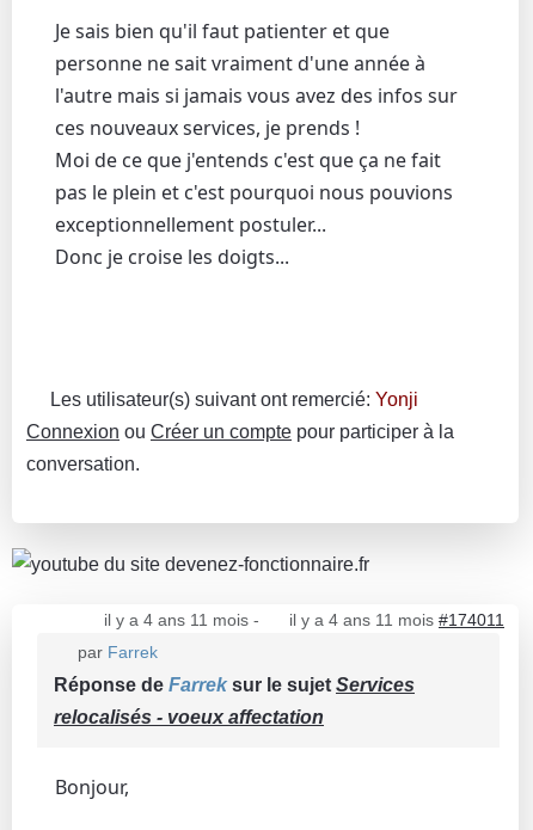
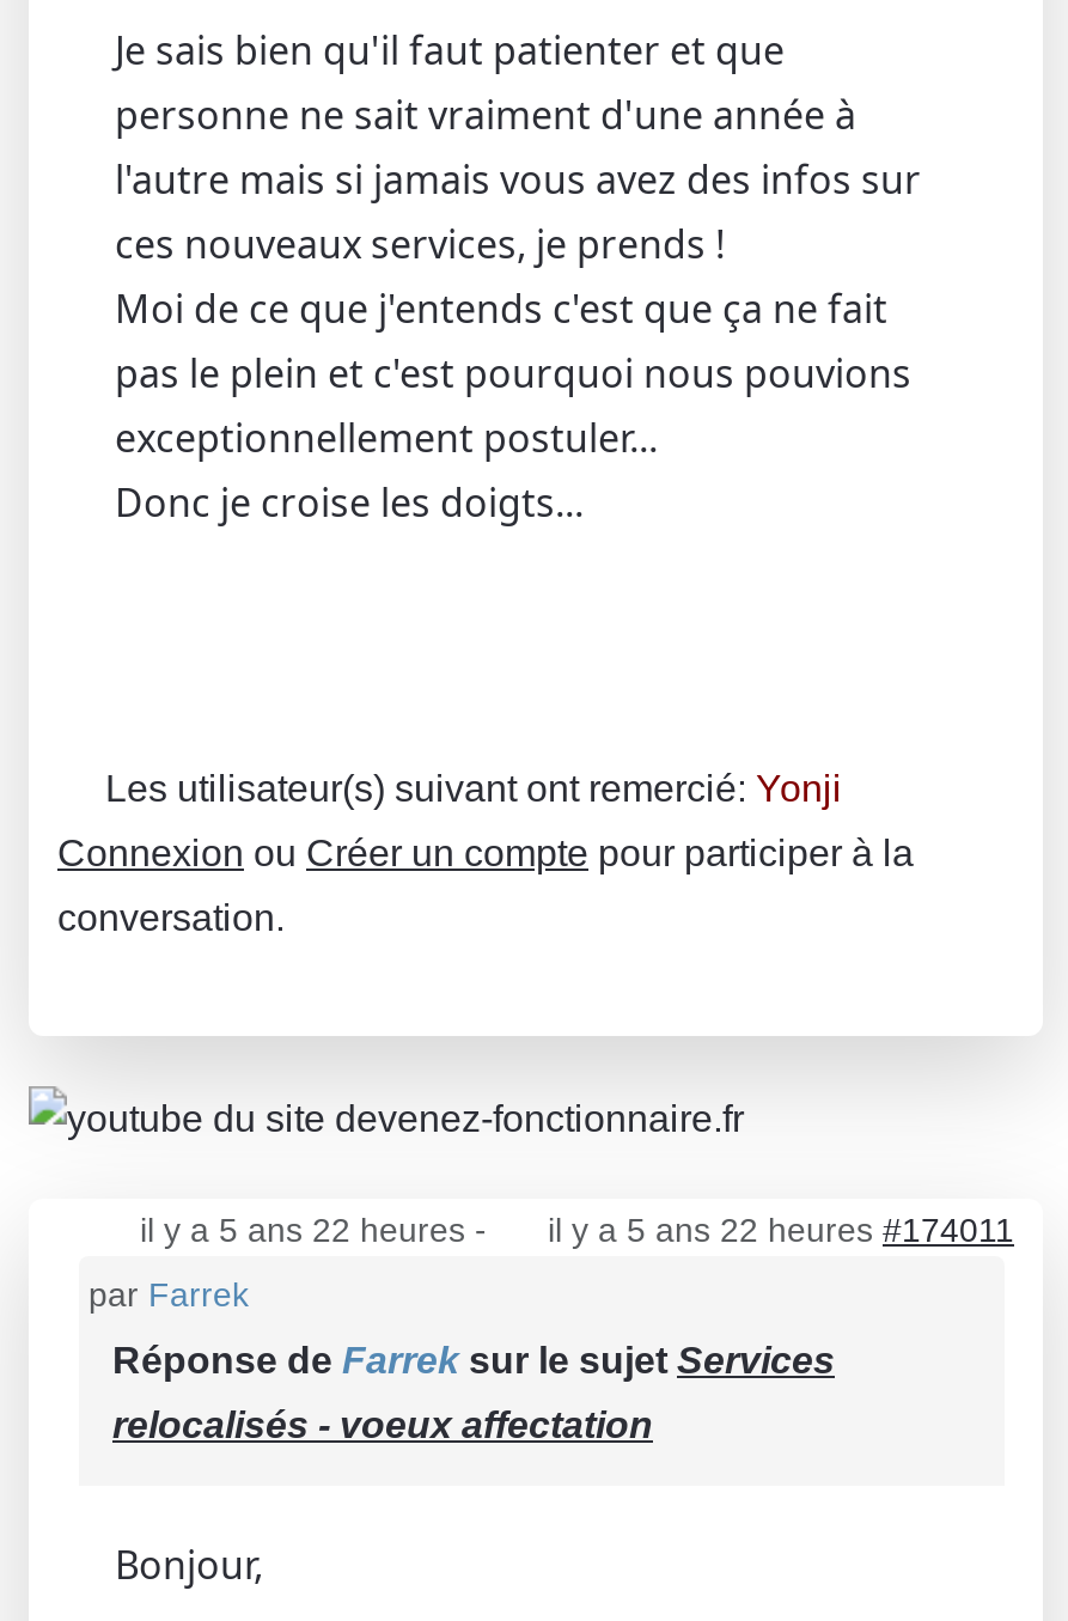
[103,611,264,630] il y a 4 ans 11 mois - -> [140,1212,496,1250] il y a 5 ans 22 heures -
[289,611,504,630] il y a 4 ans 11 mois #174011 -> [548,1212,1014,1250] il y a 5 ans 22 heures #174011

